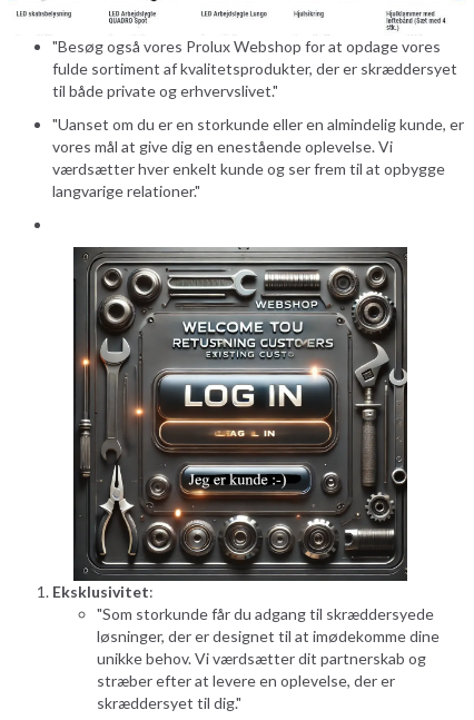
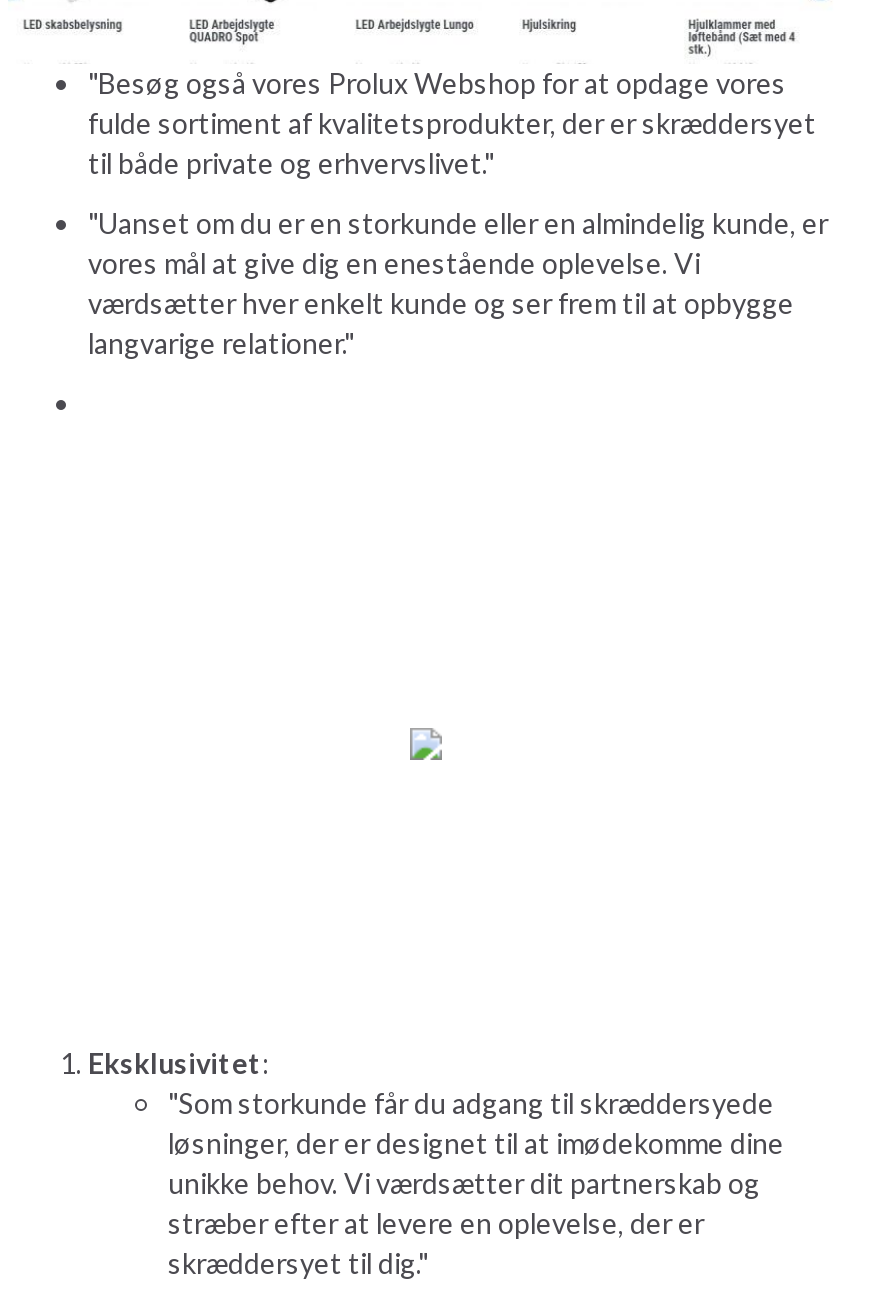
[72,246,408,582] [image] -> none

